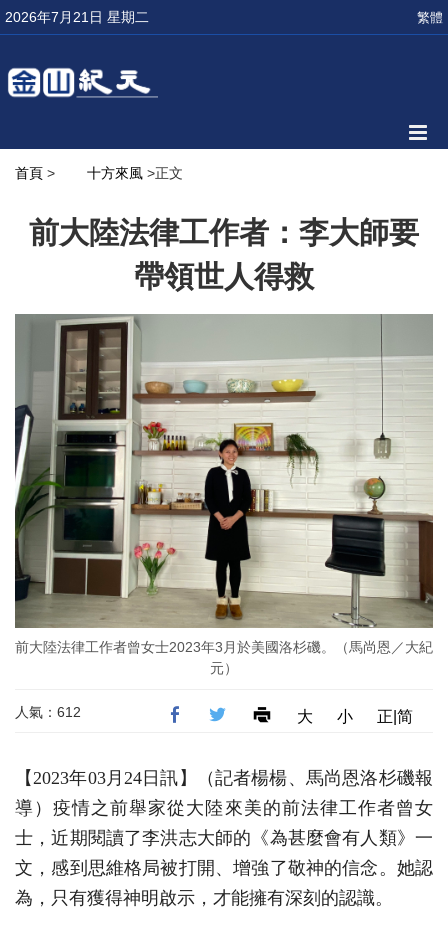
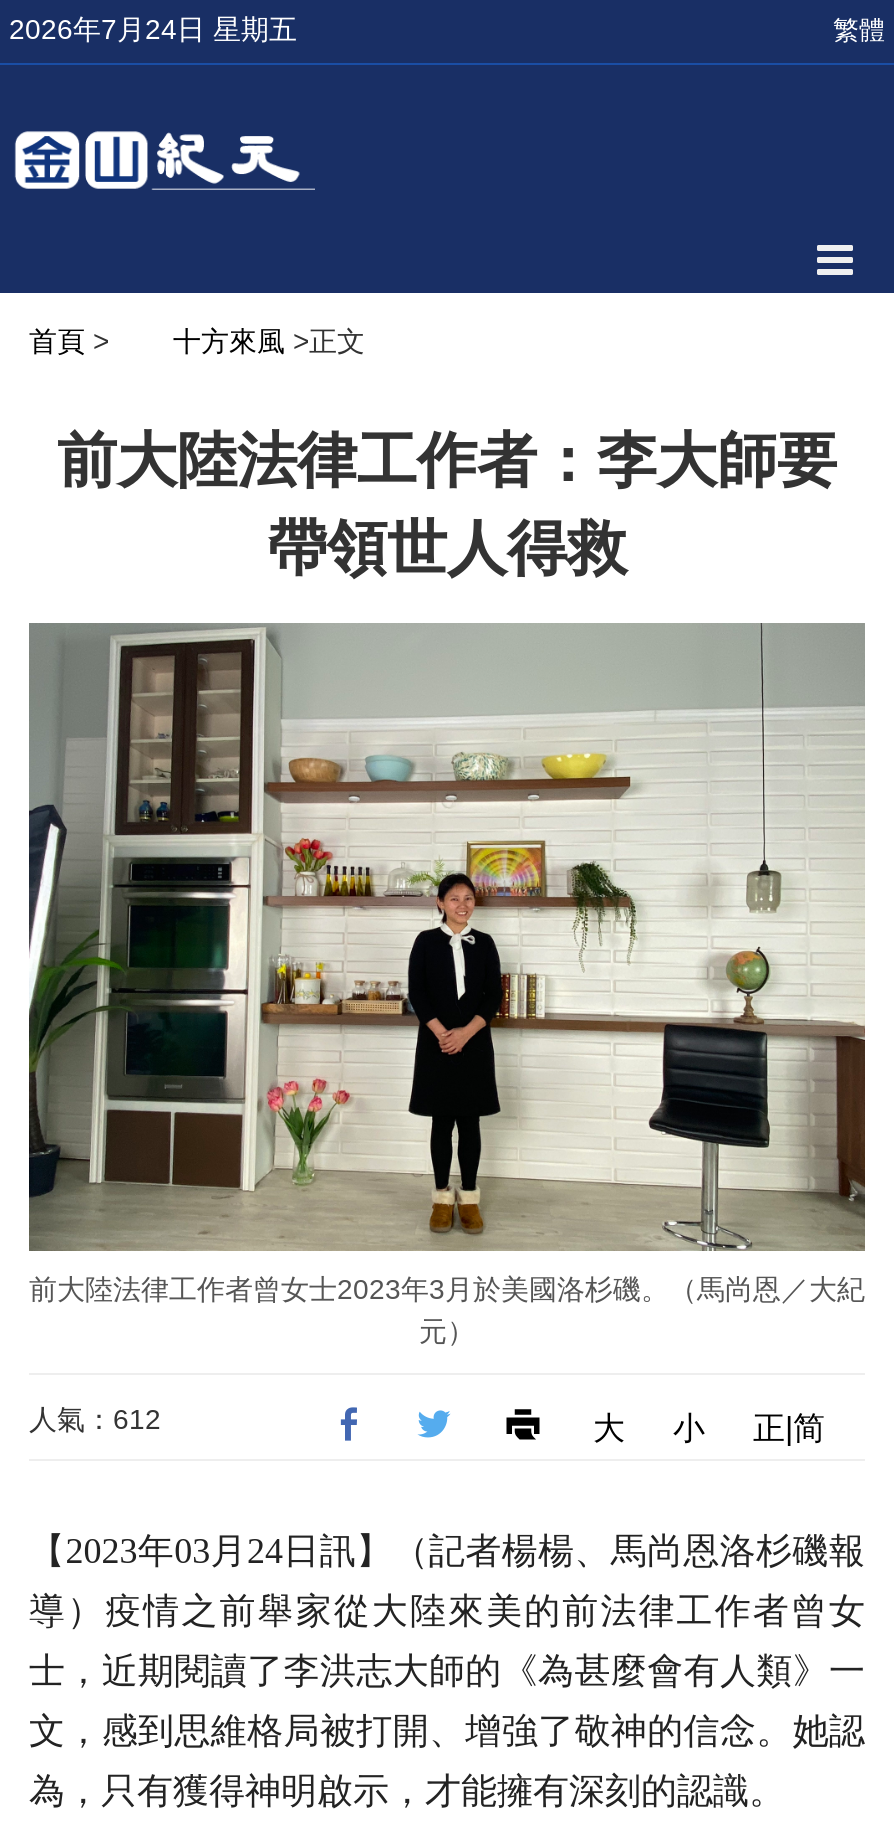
[5,9,149,25] 2026年7月21日 星期二 -> [9,13,297,45] 2026年7月24日 星期五

